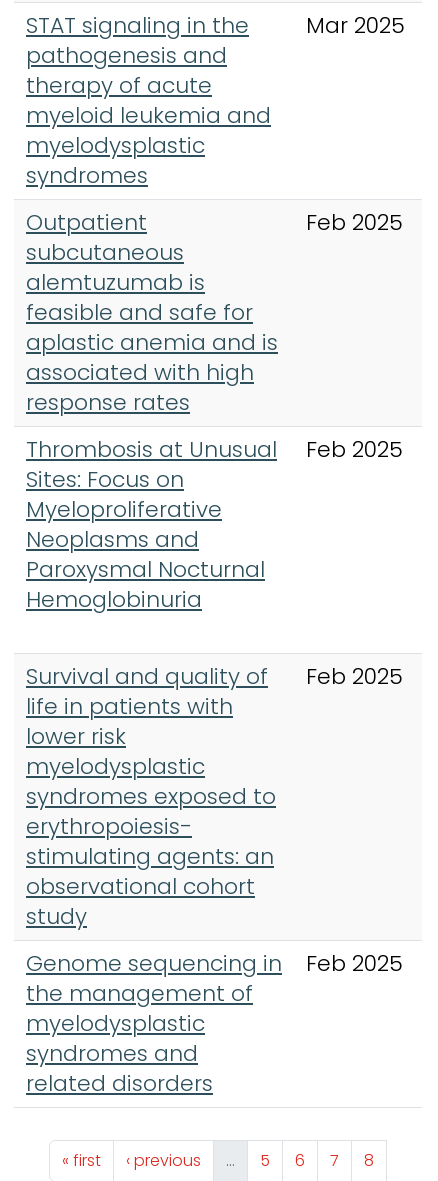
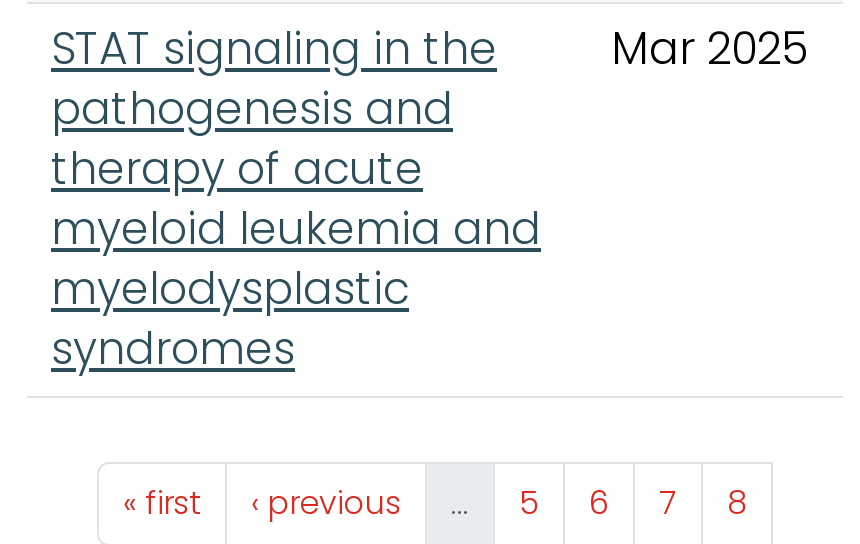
[26,207,278,418] Outpatient | subcutaneous | alemtuzumab is | feasible and safe for | aplastic anemia and is | associated with high | response rates -> none
[306,207,403,238] Feb 2025 -> none
[26,434,277,615] Thrombosis at Unusual | Sites: Focus on | Myeloproliferative | Neoplasms and | Paroxysmal Nocturnal | Hemoglobinuria -> none
[306,434,403,465] Feb 2025 -> none
[26,661,276,932] Survival and quality of | life in patients with | lower risk | myelodysplastic | syndromes exposed to | erythropoiesis- | stimulating agents: an | observational cohort | study -> none
[306,661,403,692] Feb 2025 -> none
[26,948,282,1099] Genome sequencing in | the management of | myelodysplastic | syndromes and | related disorders -> none
[306,948,403,979] Feb 2025 -> none

